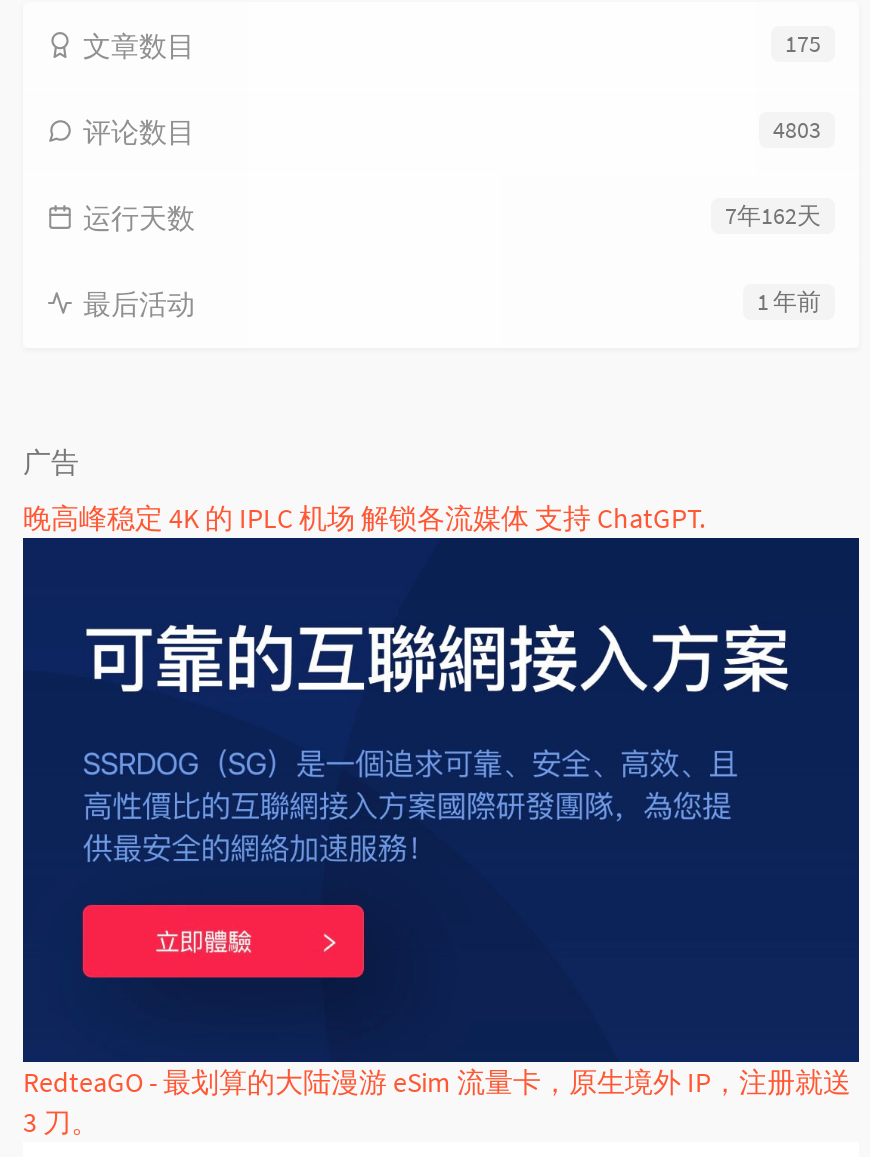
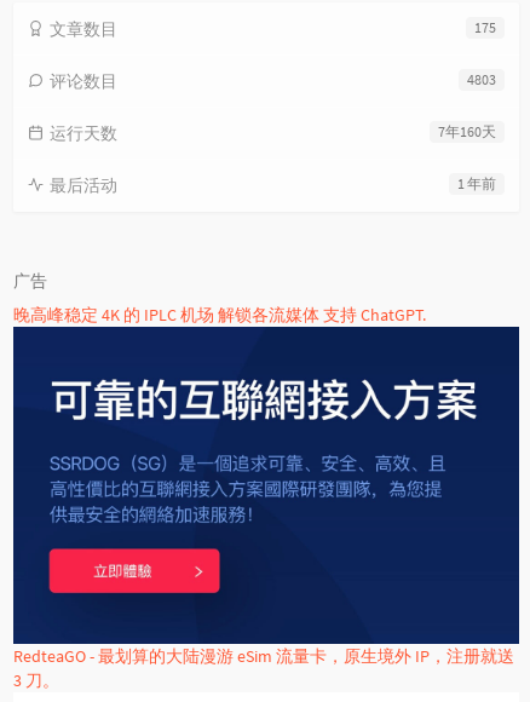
[725,200,821,230] 7年162天 -> [438,122,496,140] 7年160天

